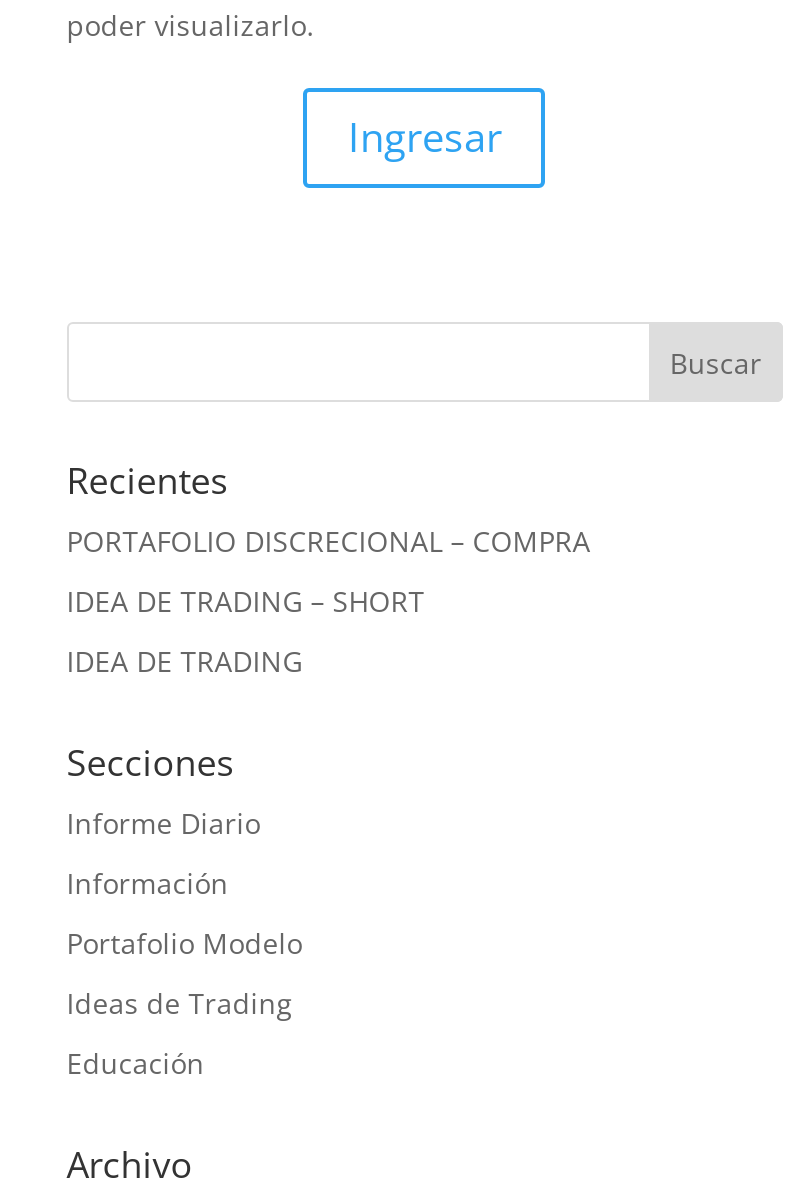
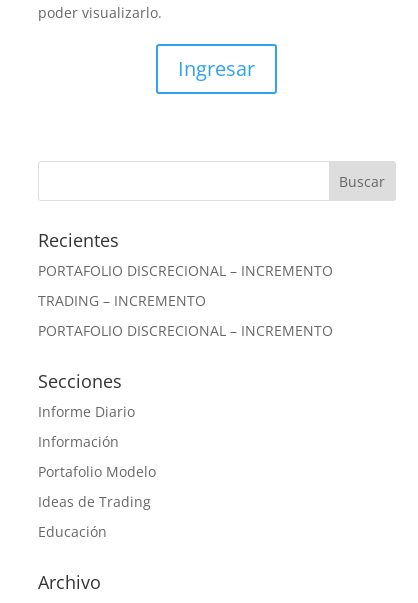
[67,522,591,560] PORTAFOLIO DISCRECIONAL – COMPRA -> [38,261,333,280] PORTAFOLIO DISCRECIONAL – INCREMENTO
[67,582,425,620] IDEA DE TRADING – SHORT -> [38,291,206,310] TRADING – INCREMENTO
[67,642,303,680] IDEA DE TRADING -> [38,321,333,340] PORTAFOLIO DISCRECIONAL – INCREMENTO

